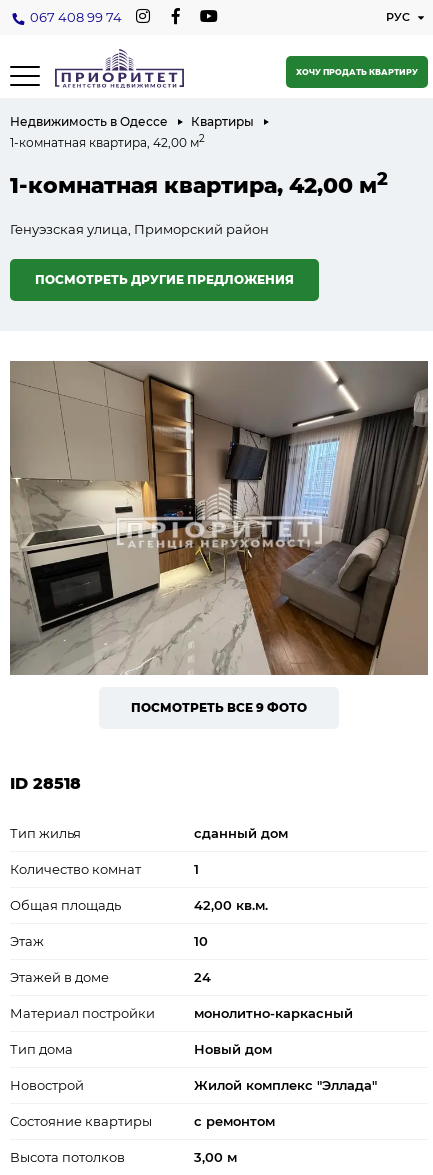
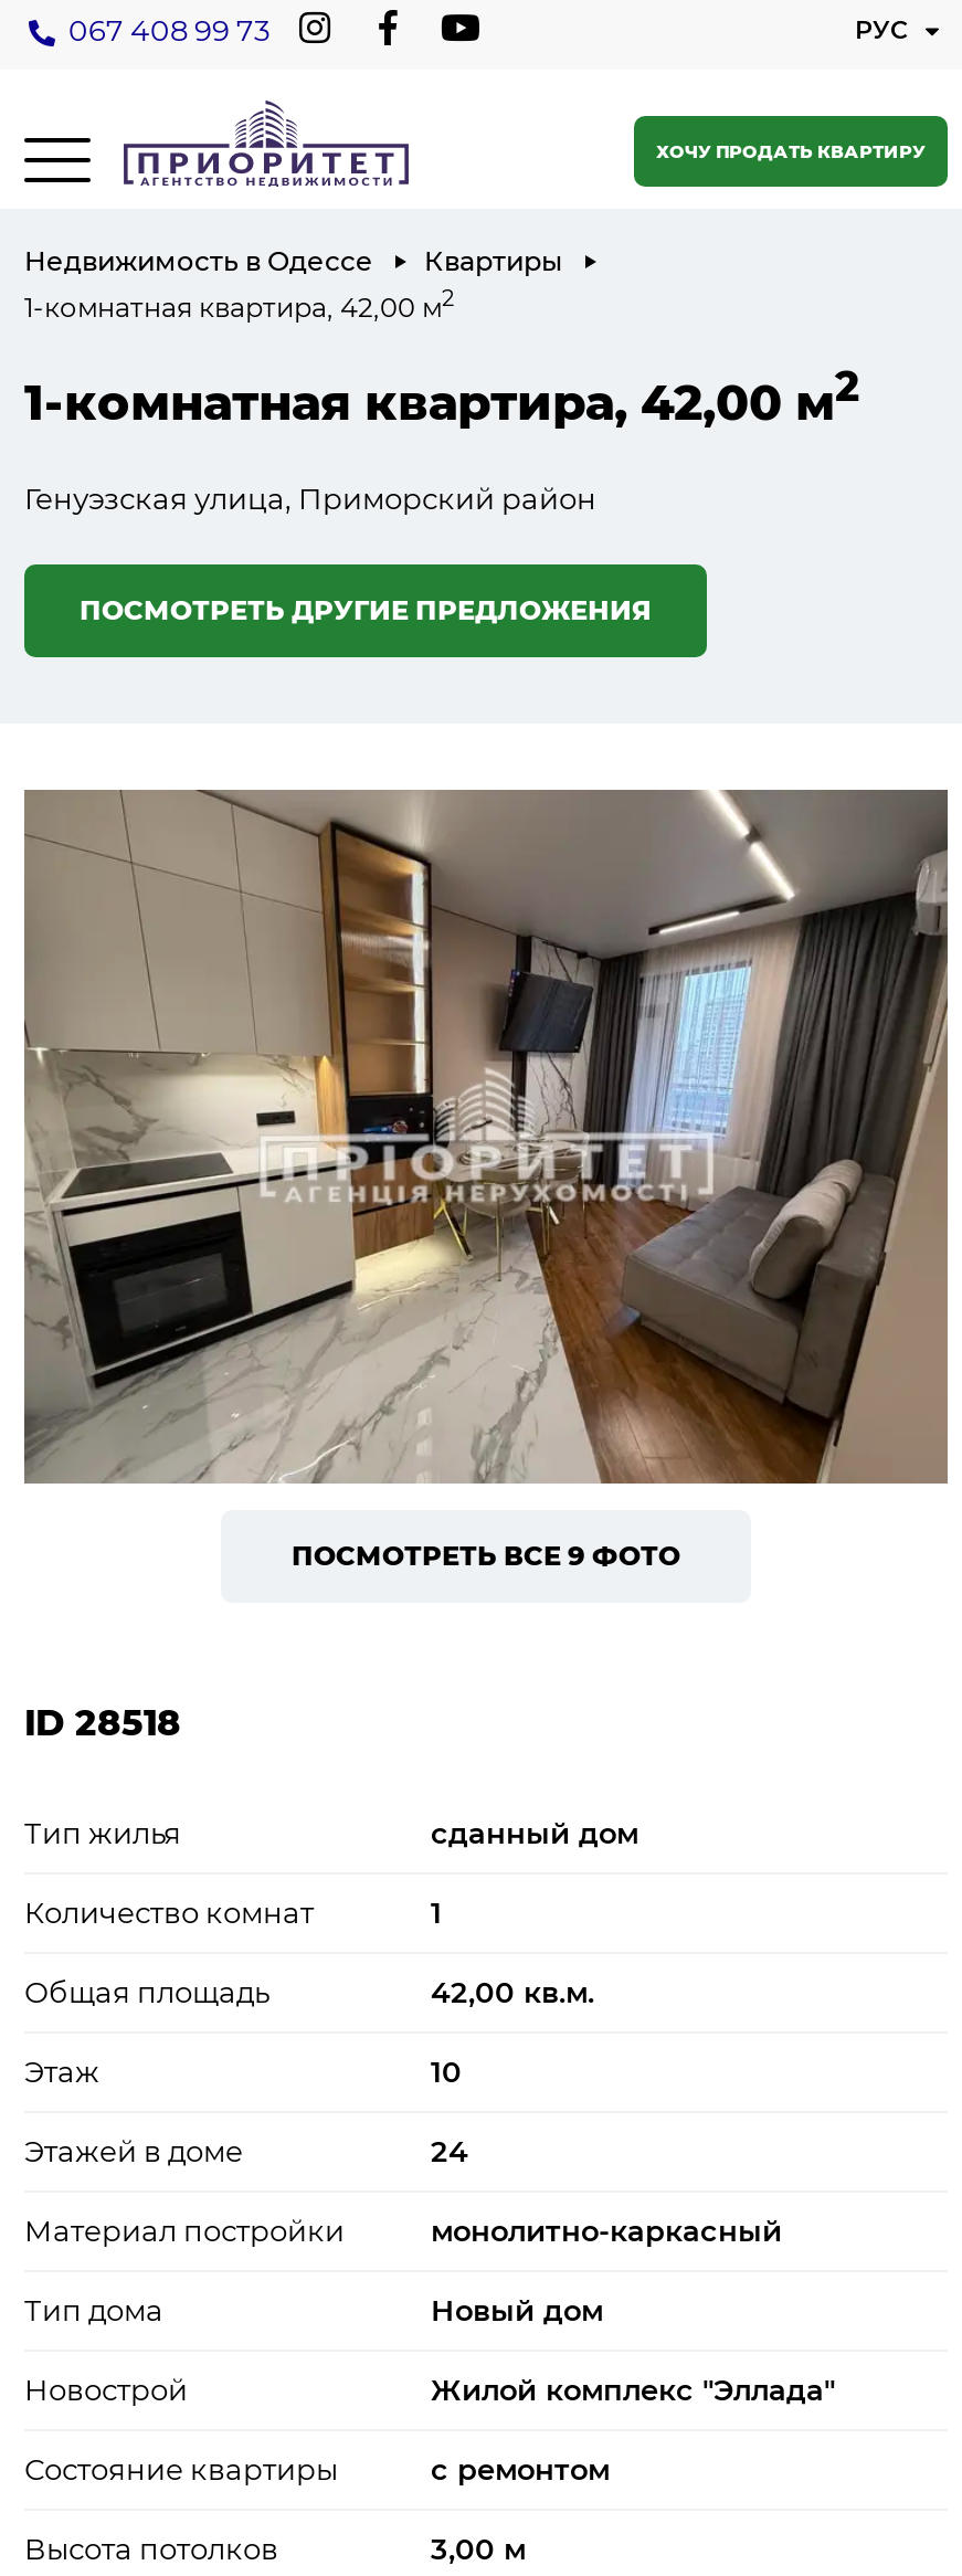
[30,9,122,25] 067 408 99 74 -> [68,12,269,47] 067 408 99 73

